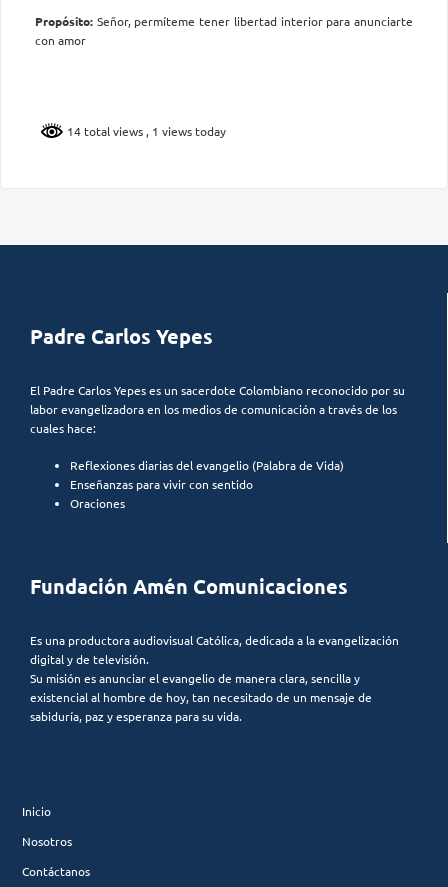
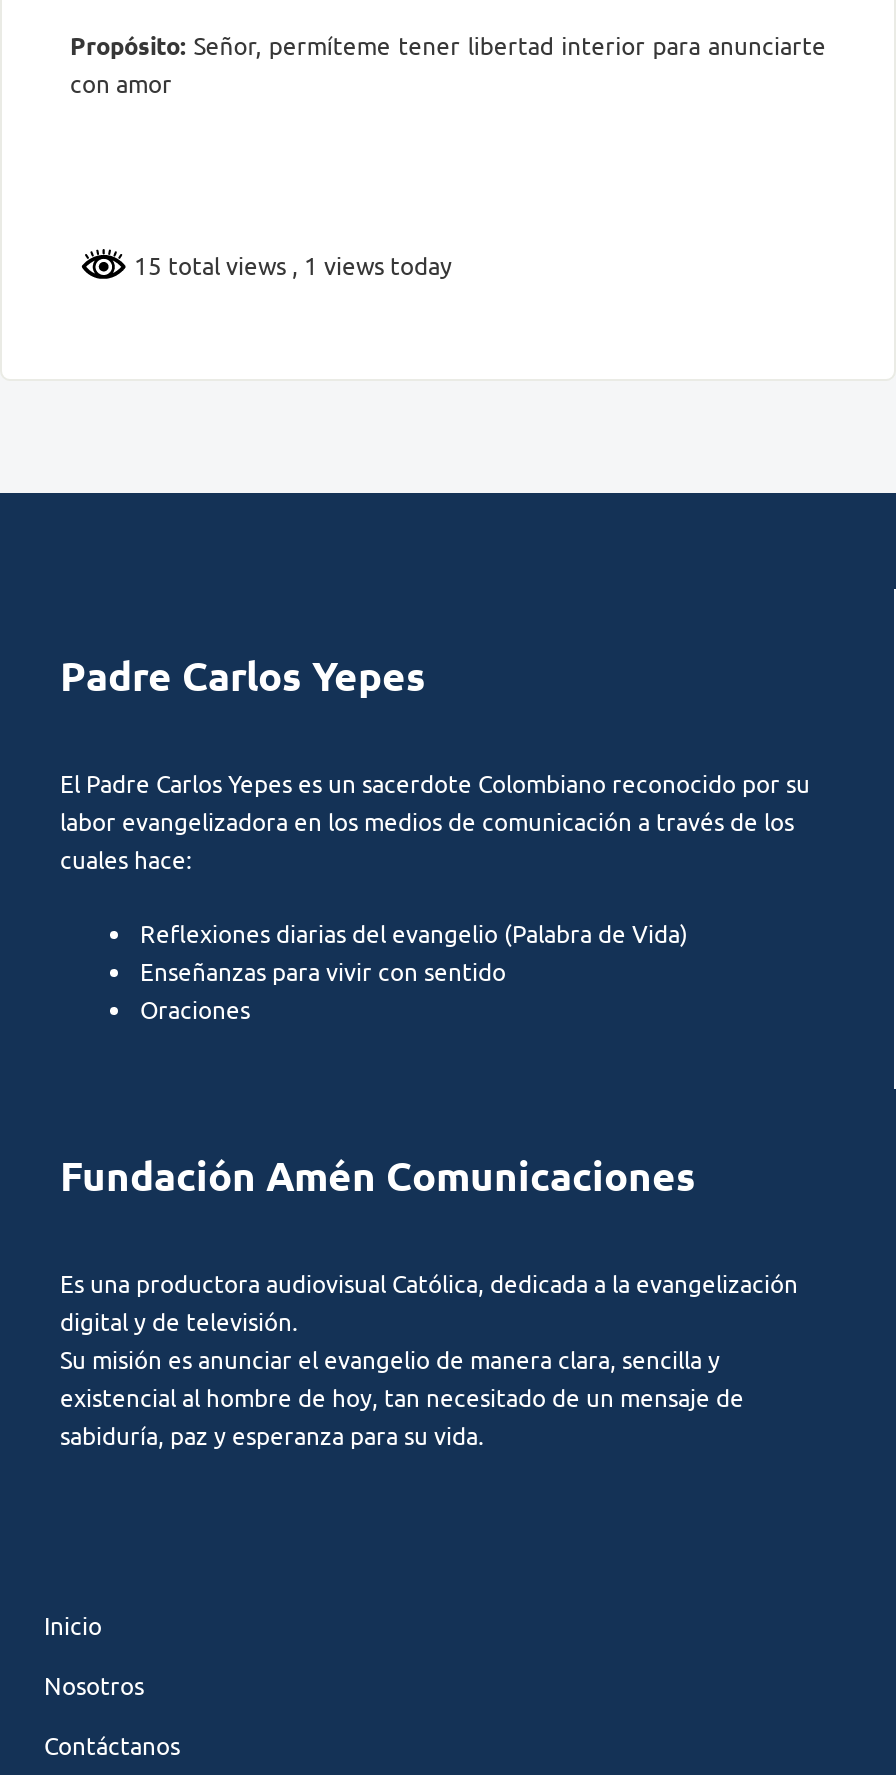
[64,123,226,139] 14 total views, 1 views today -> [128,248,452,280] 15 total views, 1 views today

